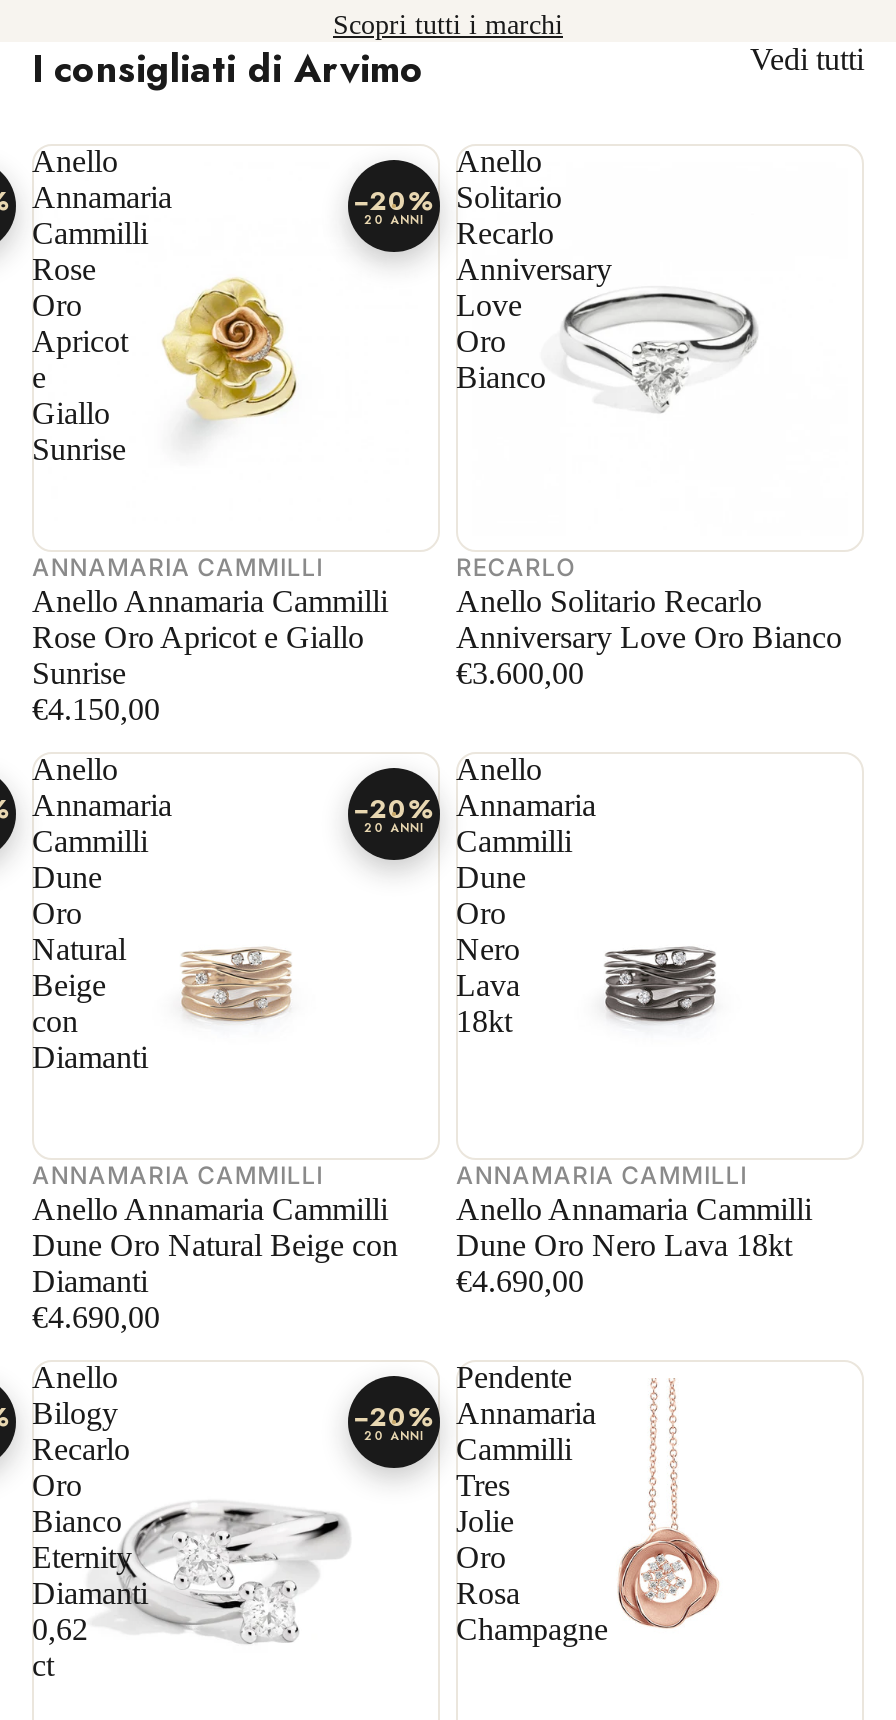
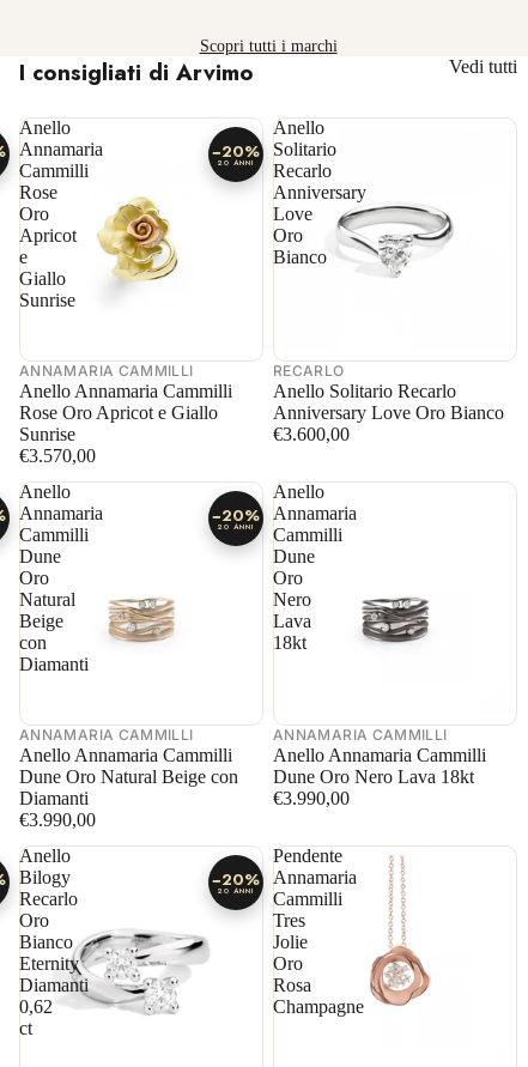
[32,693,160,727] €4.150,00 -> [19,446,96,466] €3.570,00
[456,1265,584,1299] €4.690,00 -> [273,788,350,809] €3.990,00
[32,1301,160,1335] €4.690,00 -> [19,810,96,830] €3.990,00

